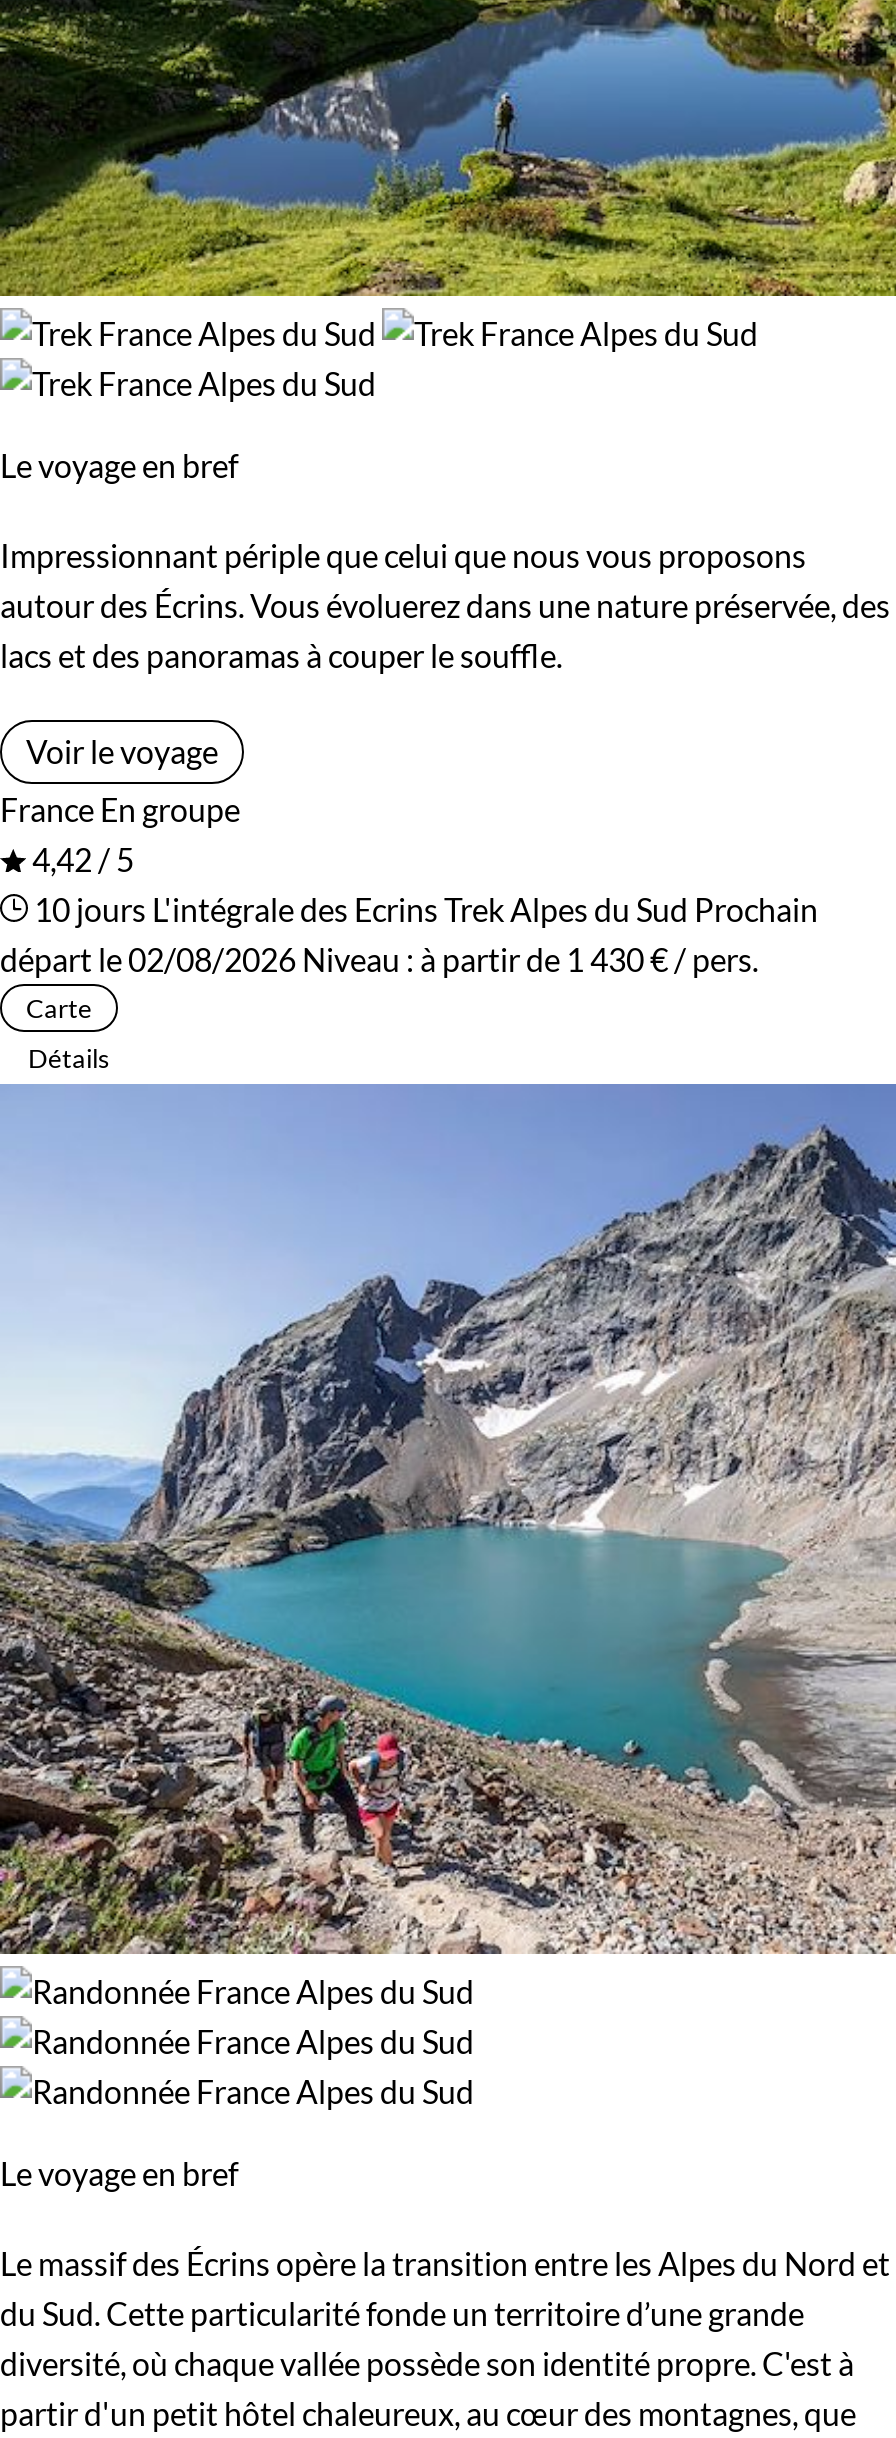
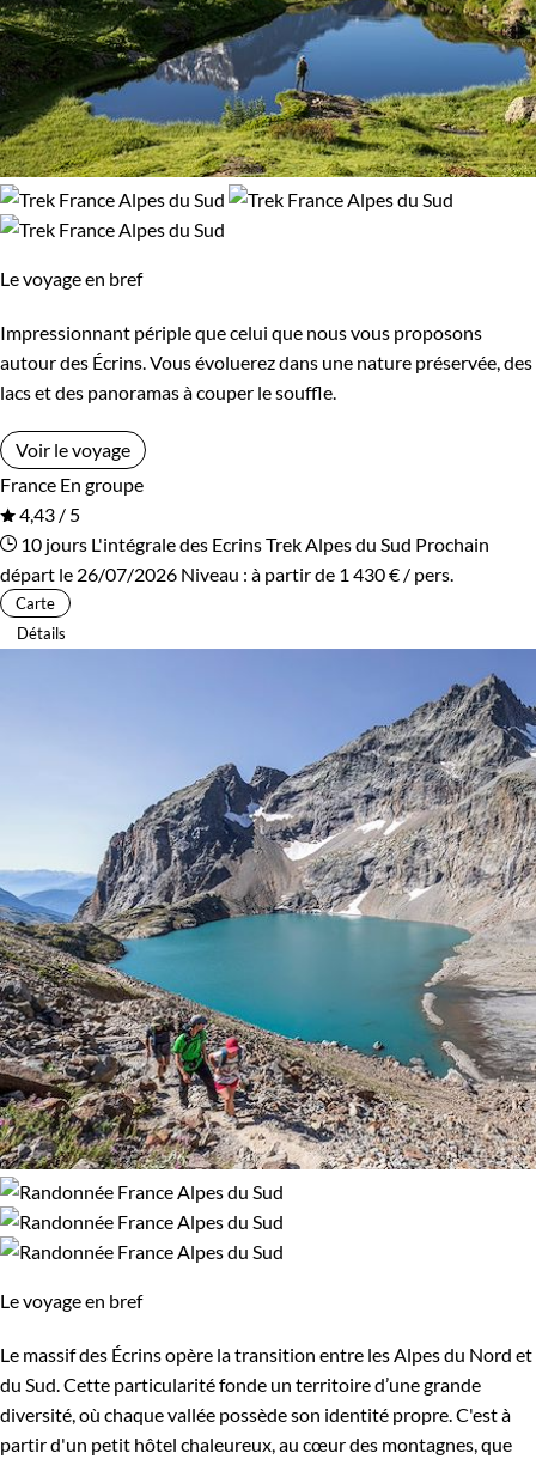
[32,840,134,878] 4,42 / 5 -> [19,502,80,525] 4,43 / 5
[0,940,758,978] départ le 02/08/2026 Niveau : à partir de 1 430 €/ pers. -> [0,562,453,585] départ le 26/07/2026 Niveau : à partir de 1 430 €/ pers.

